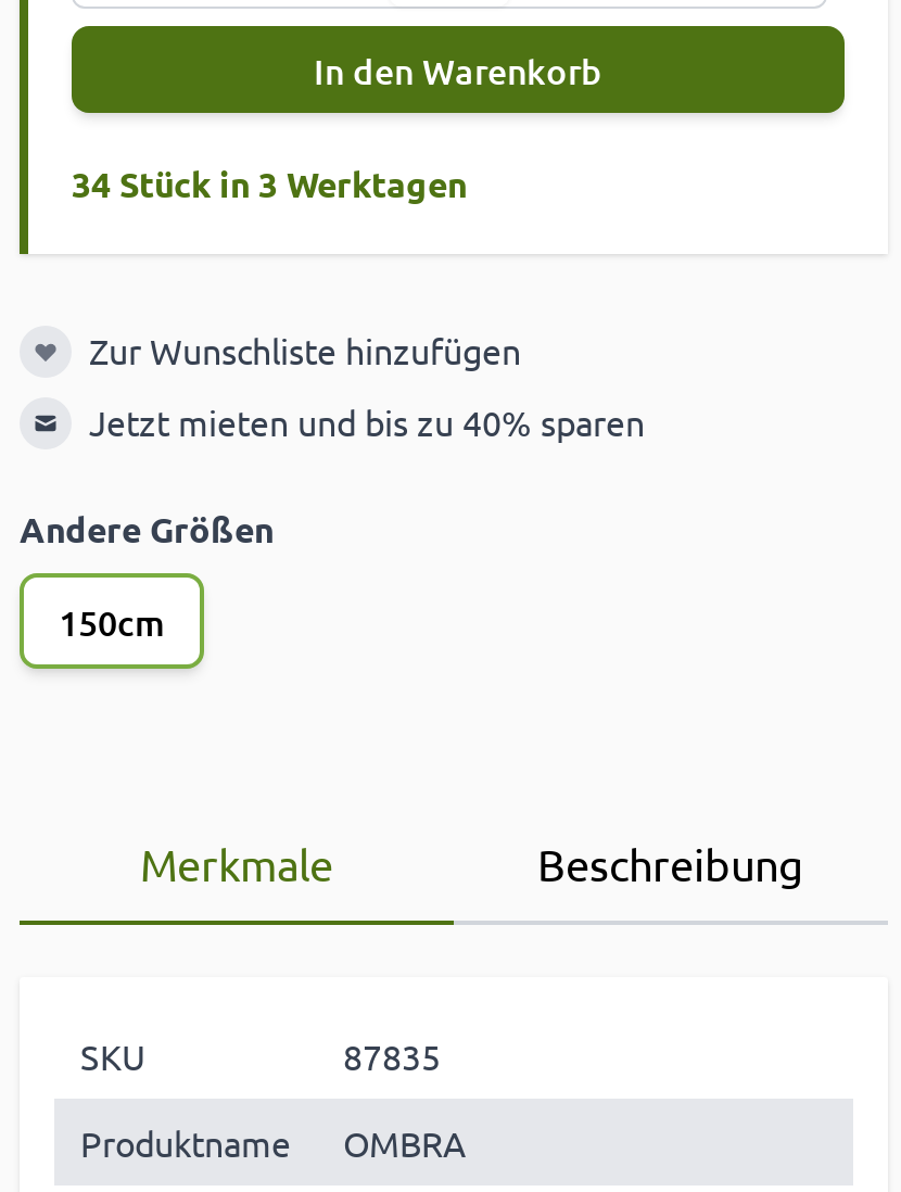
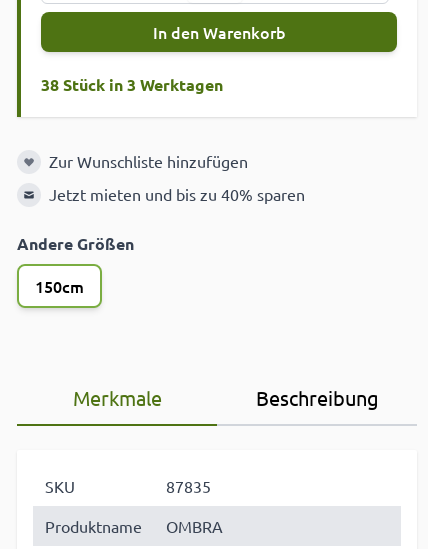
[72,161,467,207] 34 Stück in 3 Werktagen -> [41,74,223,95] 38 Stück in 3 Werktagen

